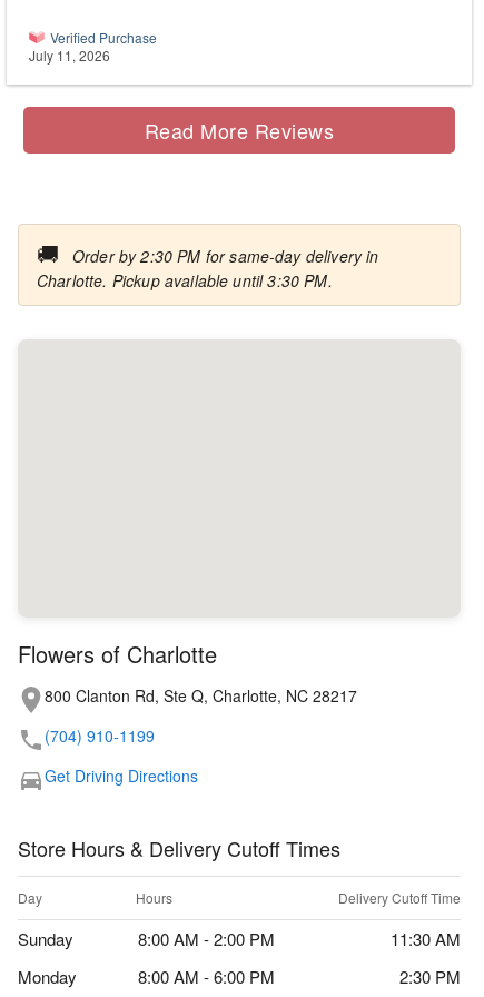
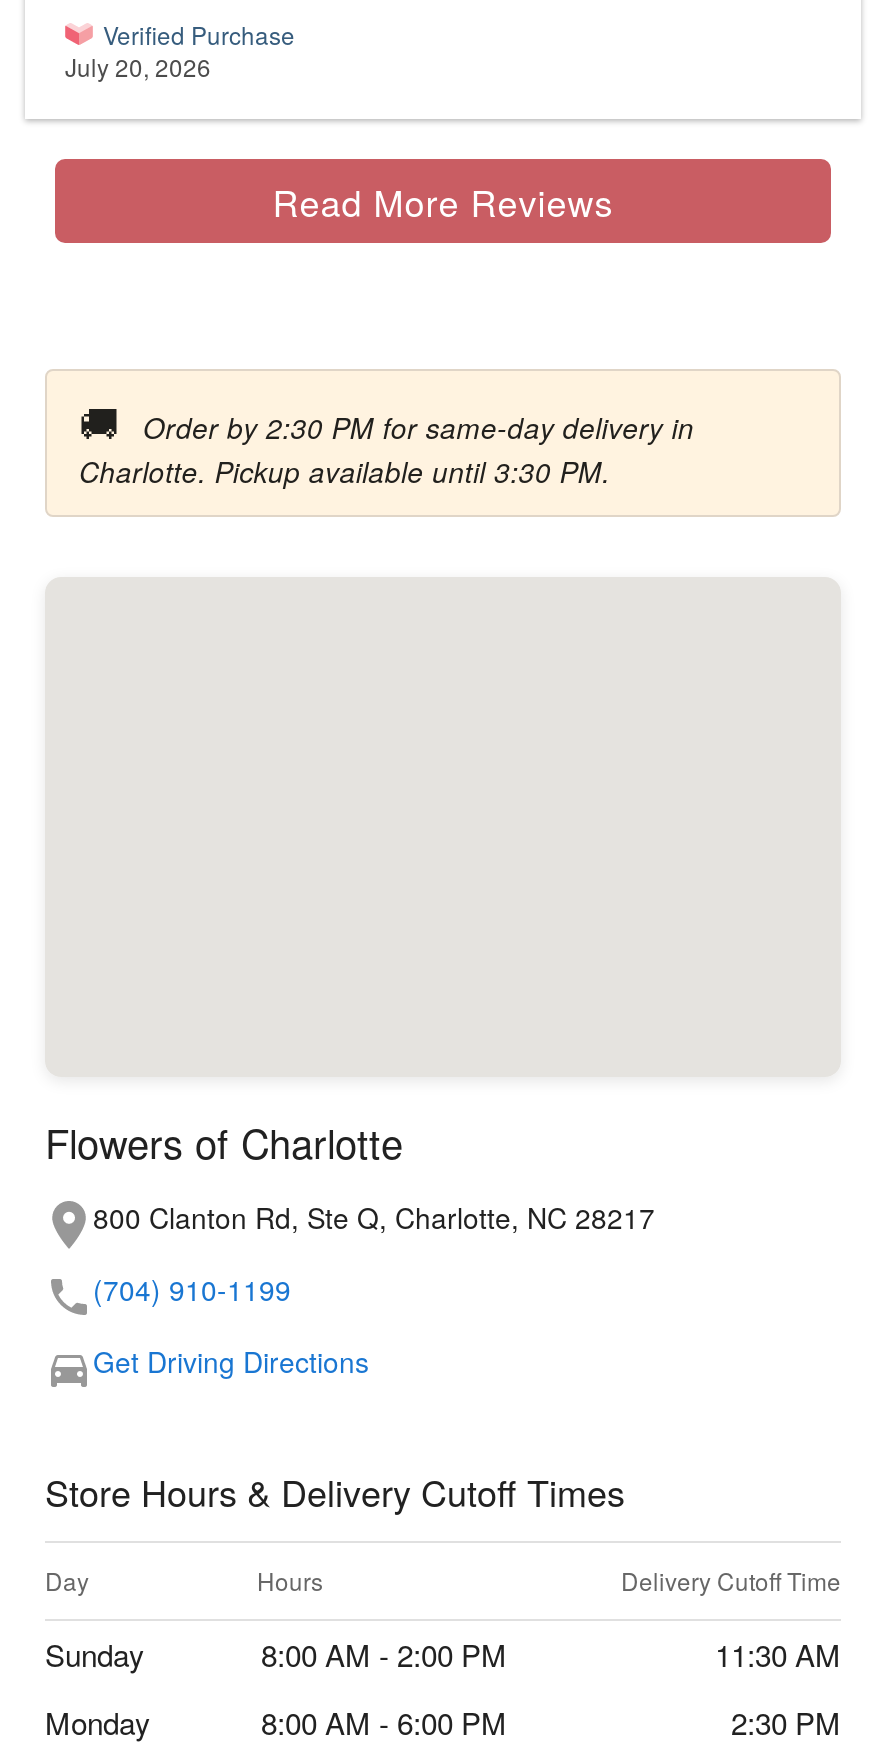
[29,46,110,65] July 11, 2026 -> [65,49,211,83] July 20, 2026

